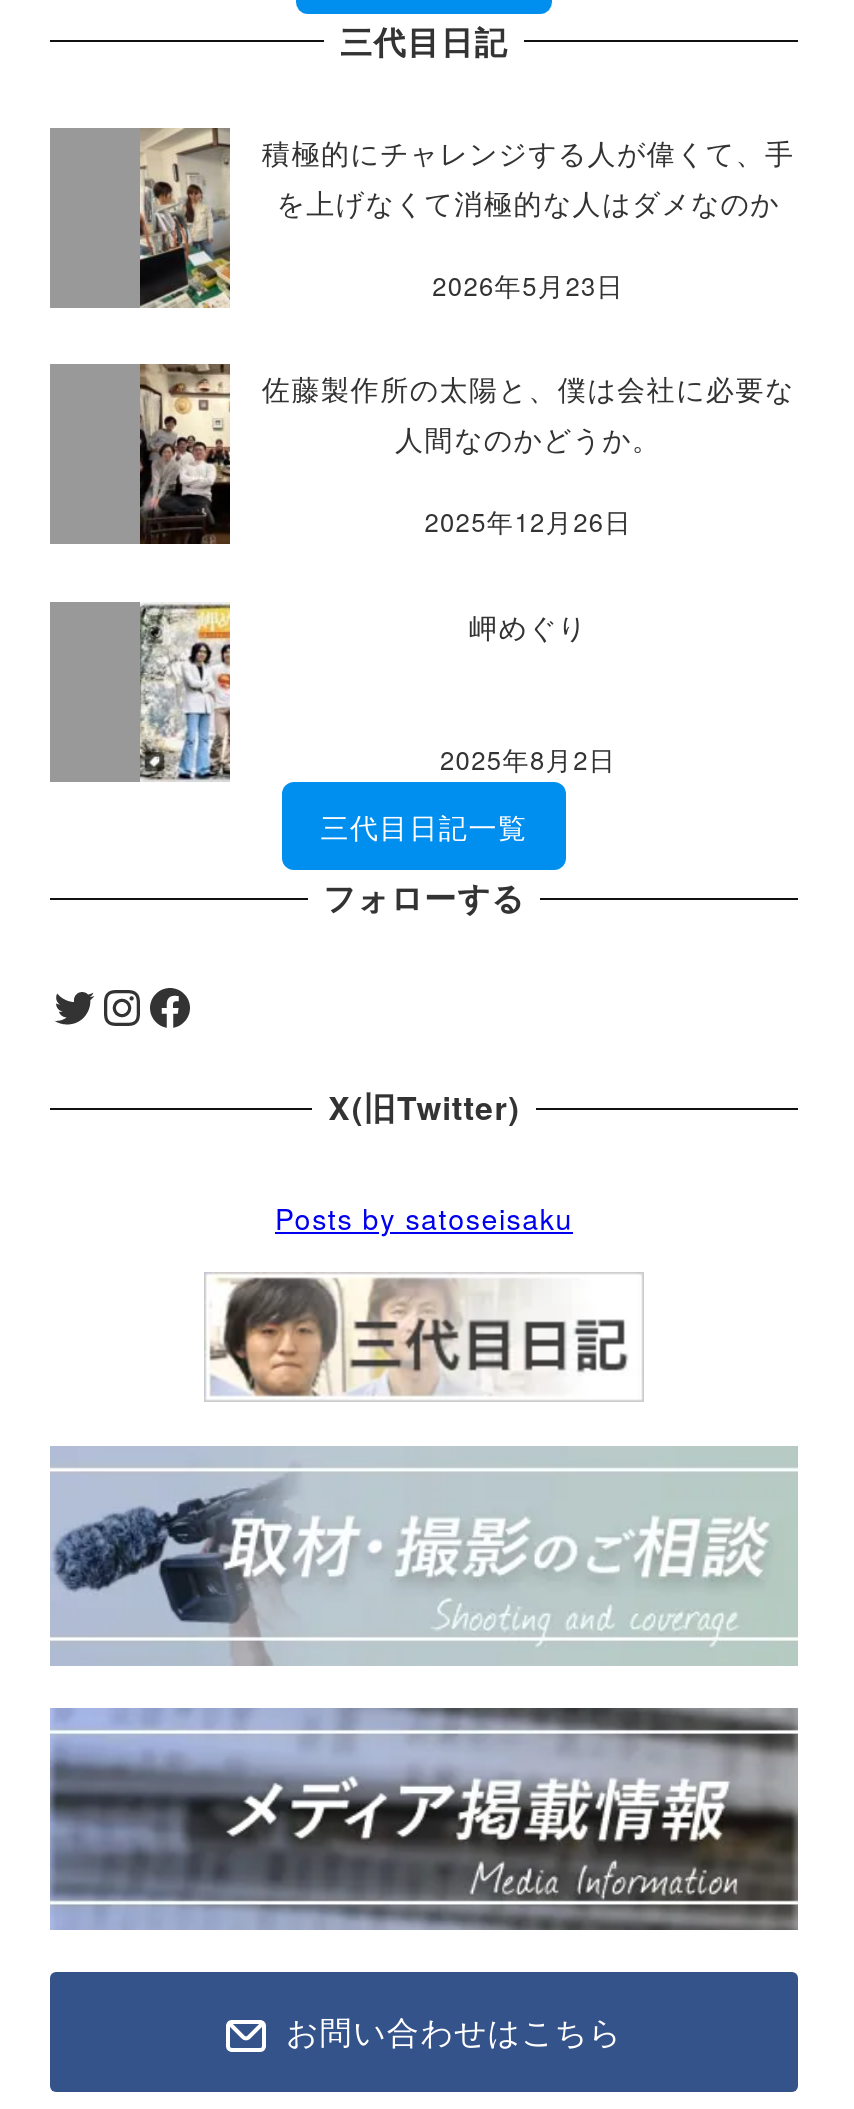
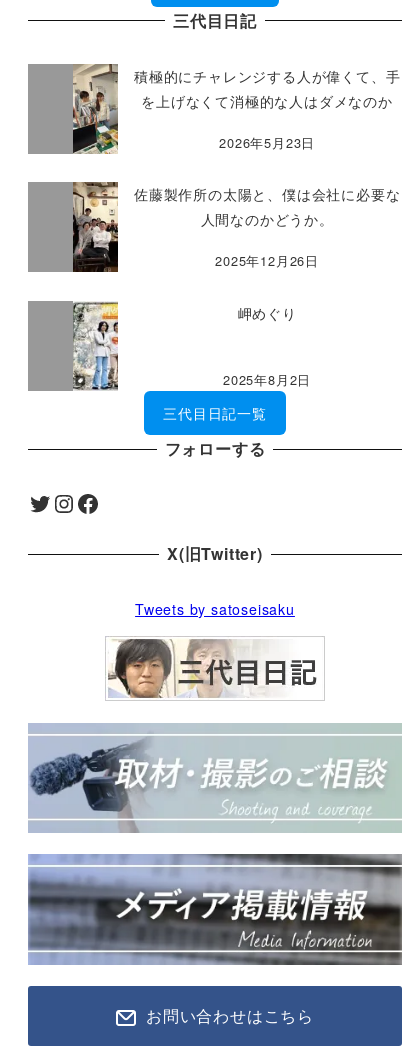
[275,1198,573,1238] Posts by satoseisaku -> [135,599,295,619] Tweets by satoseisaku

